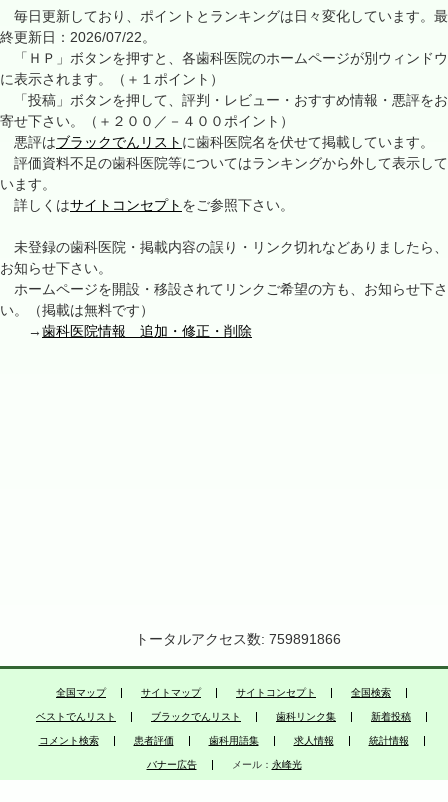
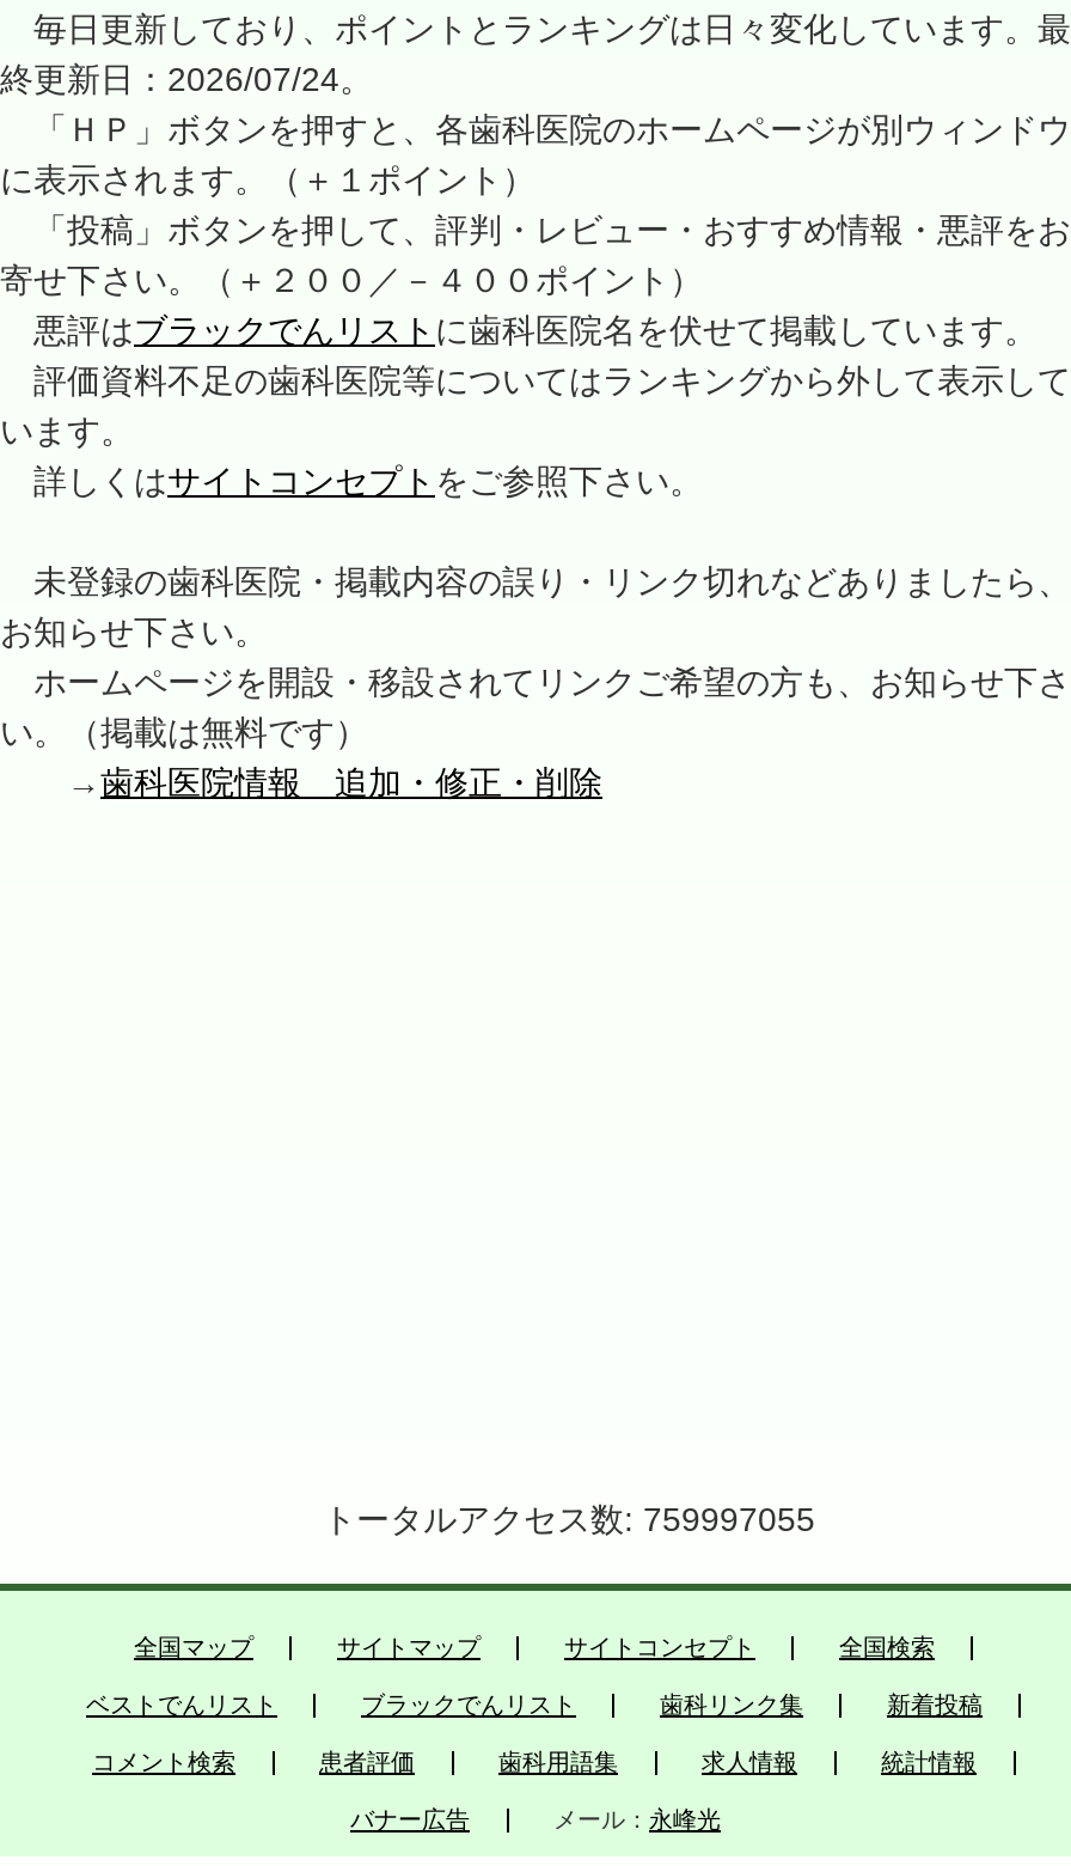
[0,29,156,45] 終更新日：2026/07/22。 -> [0,61,373,99] 終更新日：2026/07/24。
[107,631,341,647] トータルアクセス数: 759891866 -> [256,1501,815,1539] トータルアクセス数: 759997055

